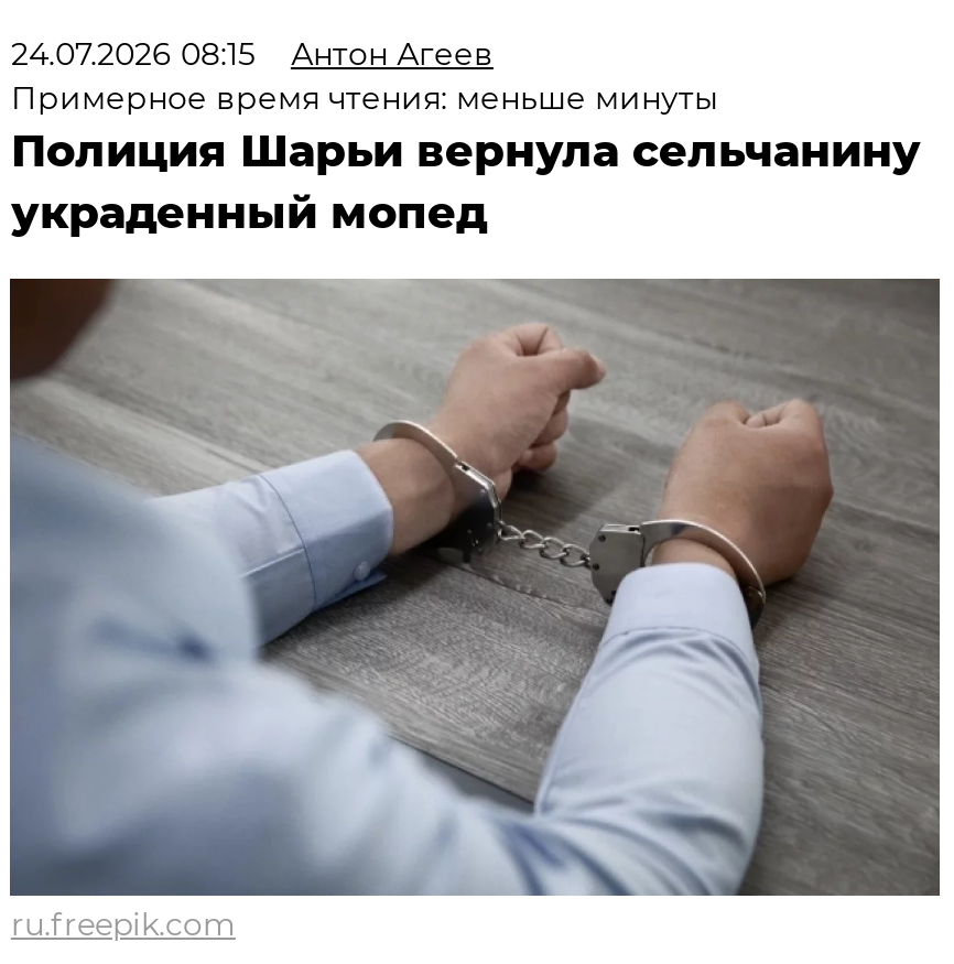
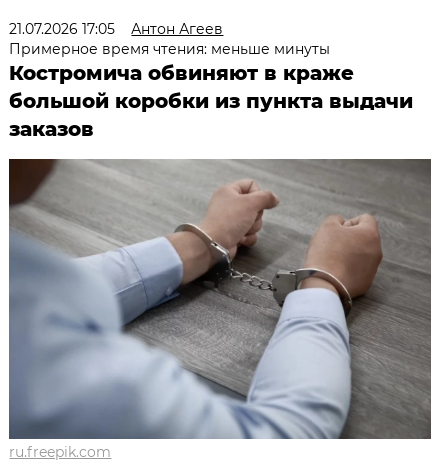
[11,34,493,74] 24.07.2026 08:15 Антон Агеев -> [9,20,223,38] 21.07.2026 17:05 Антон Агеев
[11,124,921,239] Полиция Шарьи вернула сельчанину | украденный мопед -> [9,61,413,141] Костромича обвиняют в краже | большой коробки из пункта выдачи | заказов

